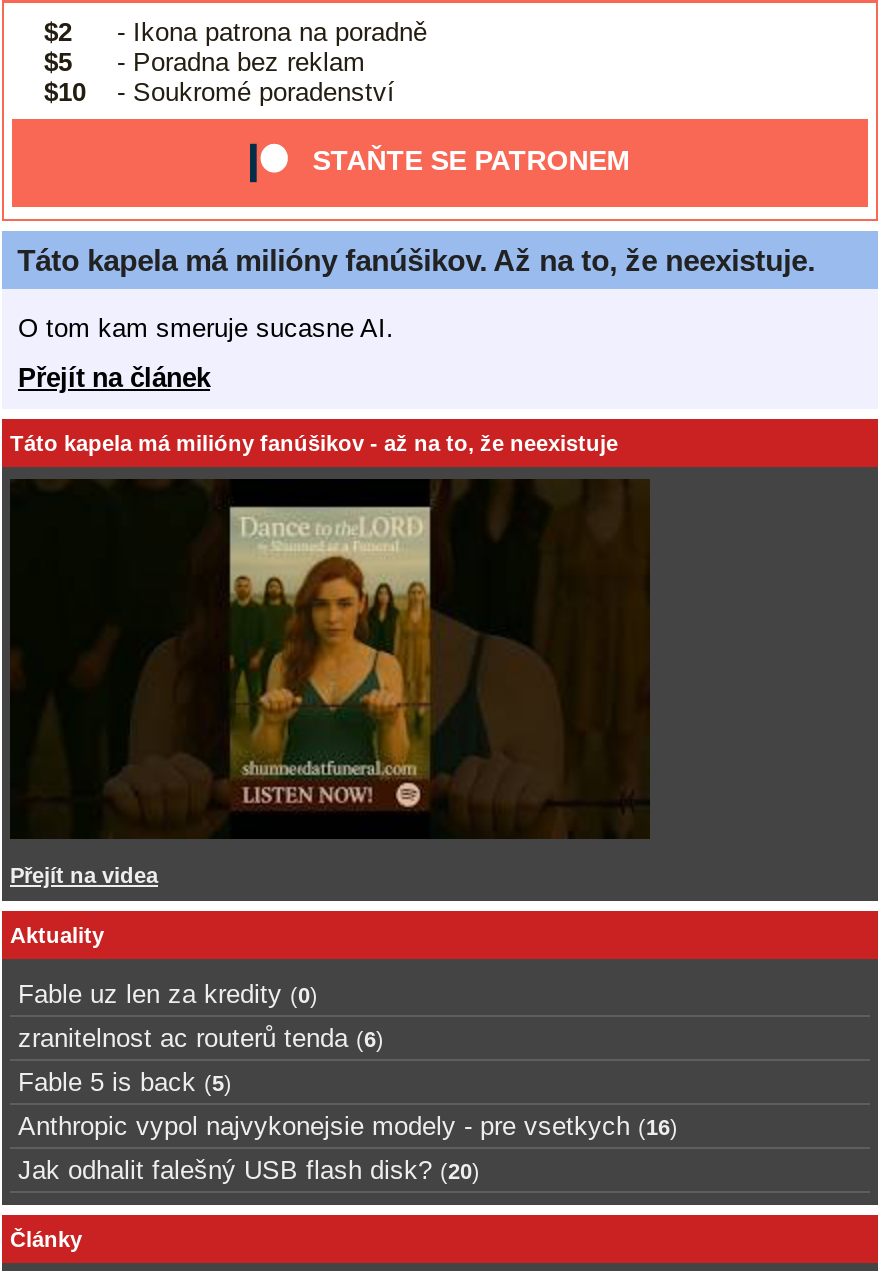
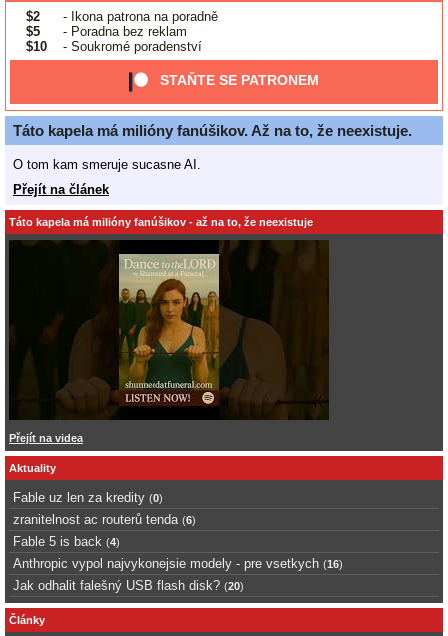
[18,1066,232,1096] Fable 5 is back (5) -> [13,533,120,548] Fable 5 is back (4)

